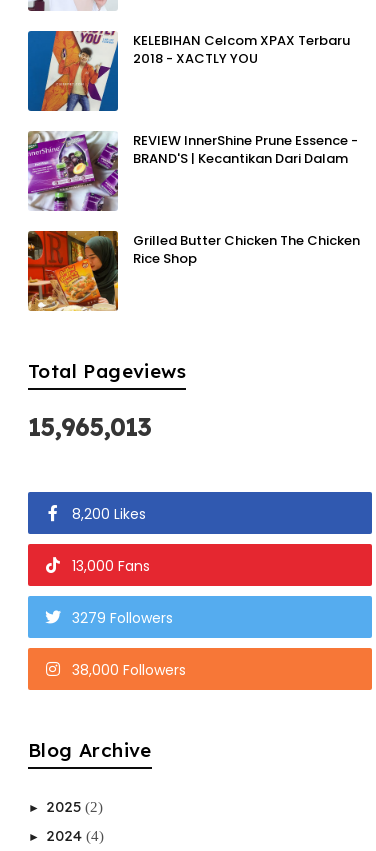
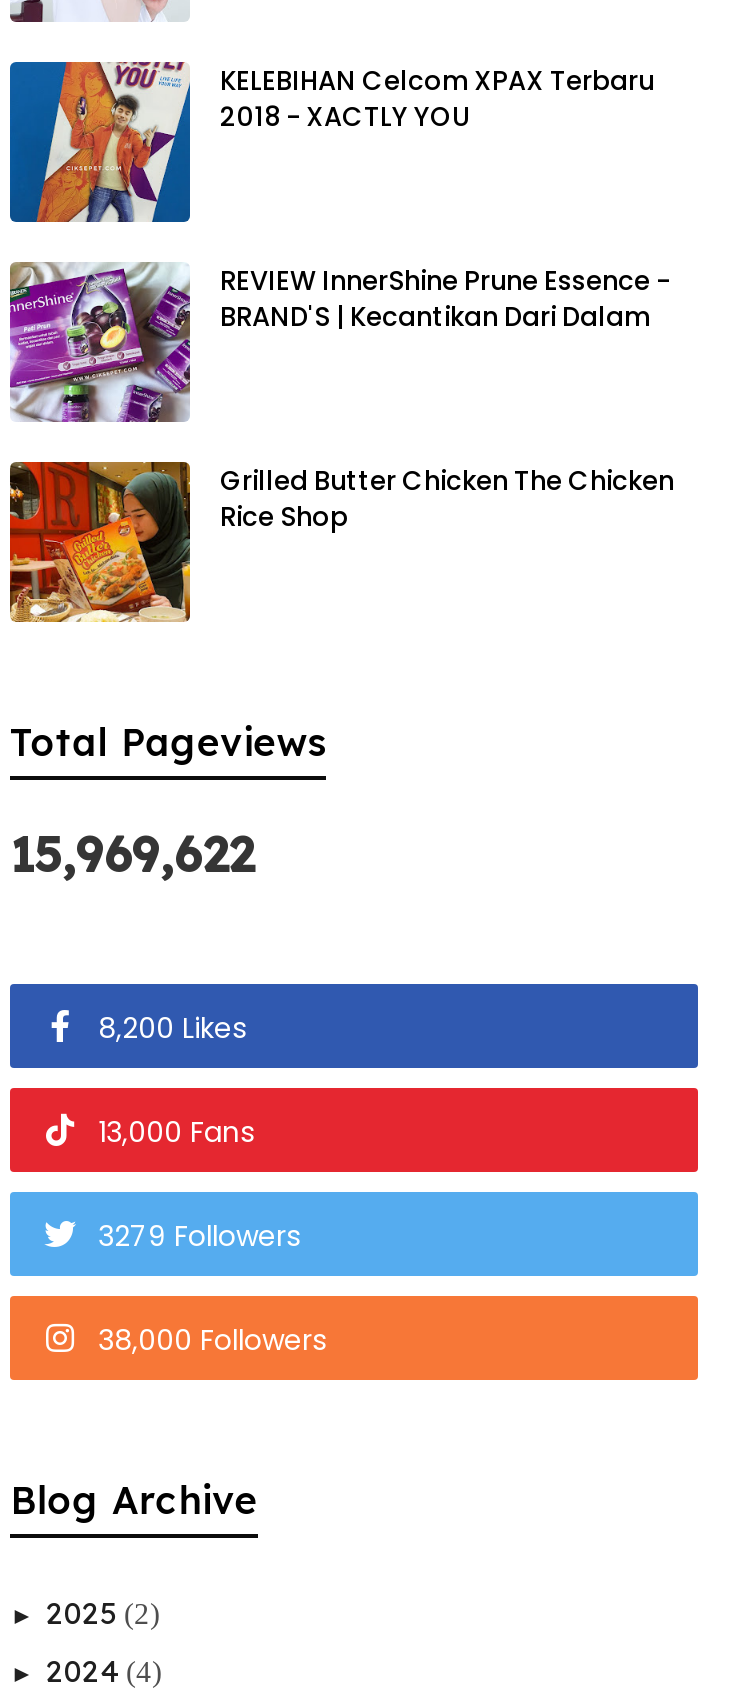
[28,412,151,442] 15,965,013 -> [10,823,254,883] 15,969,622

